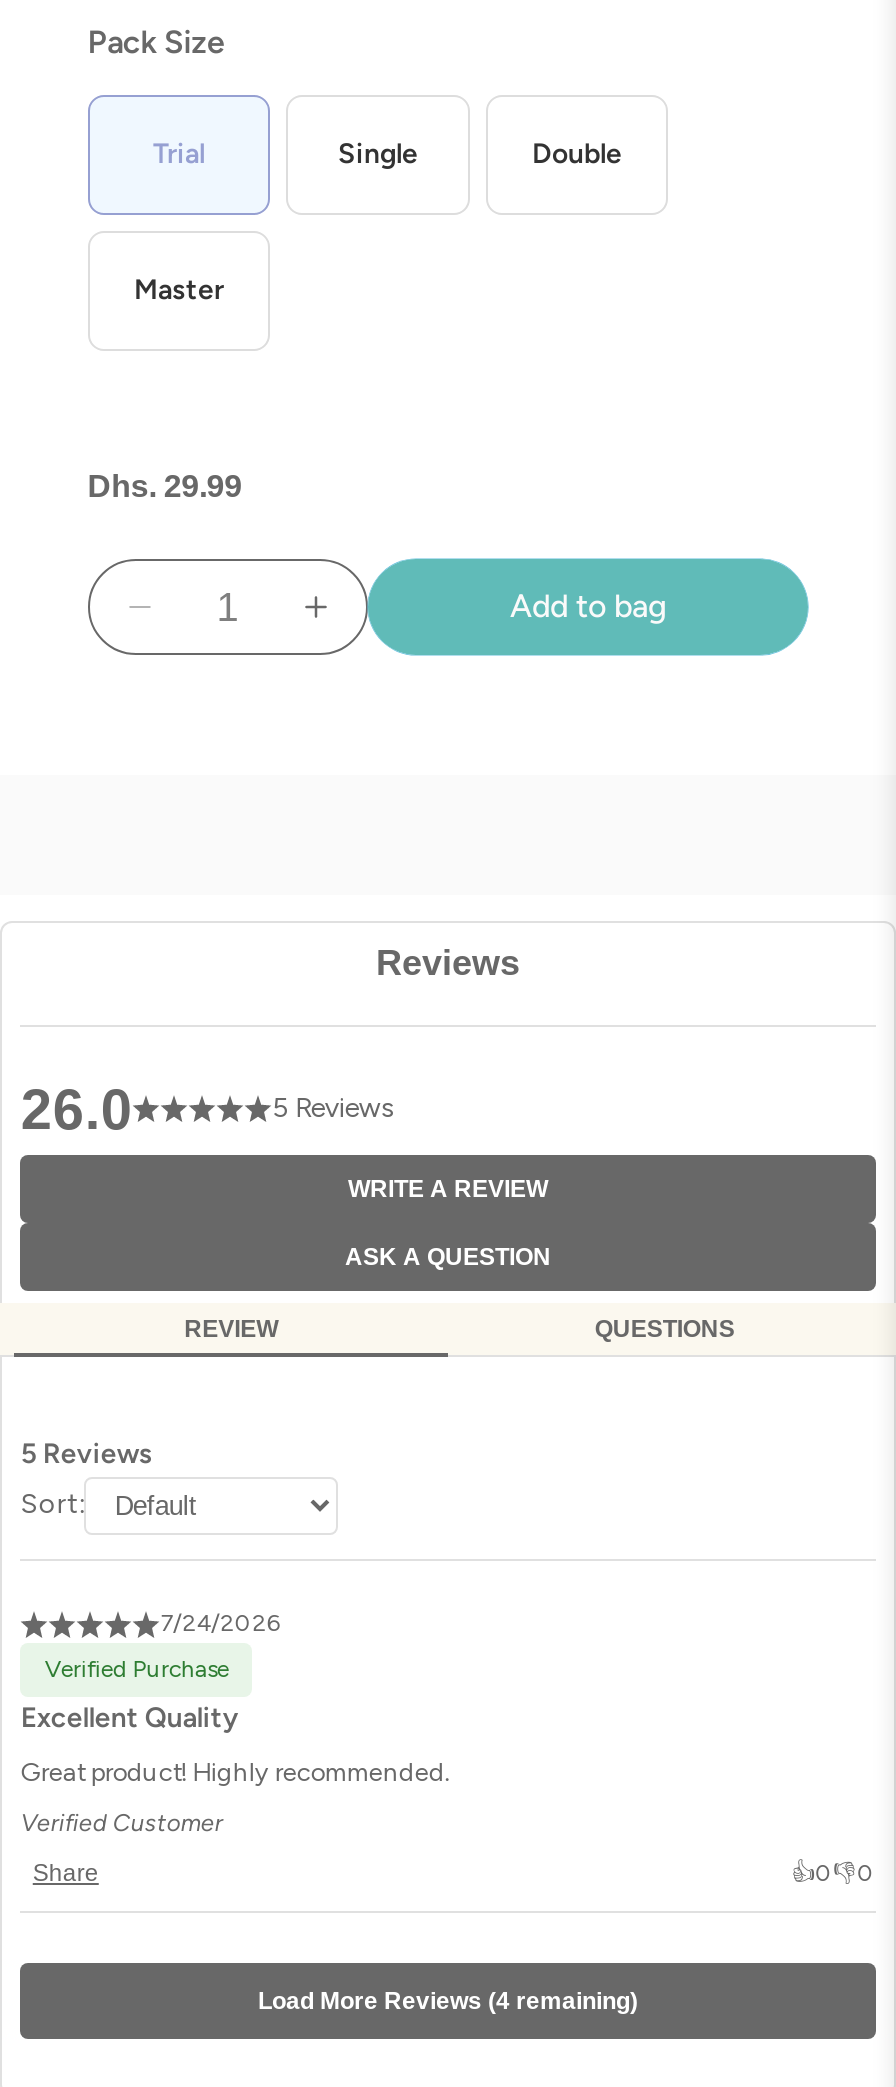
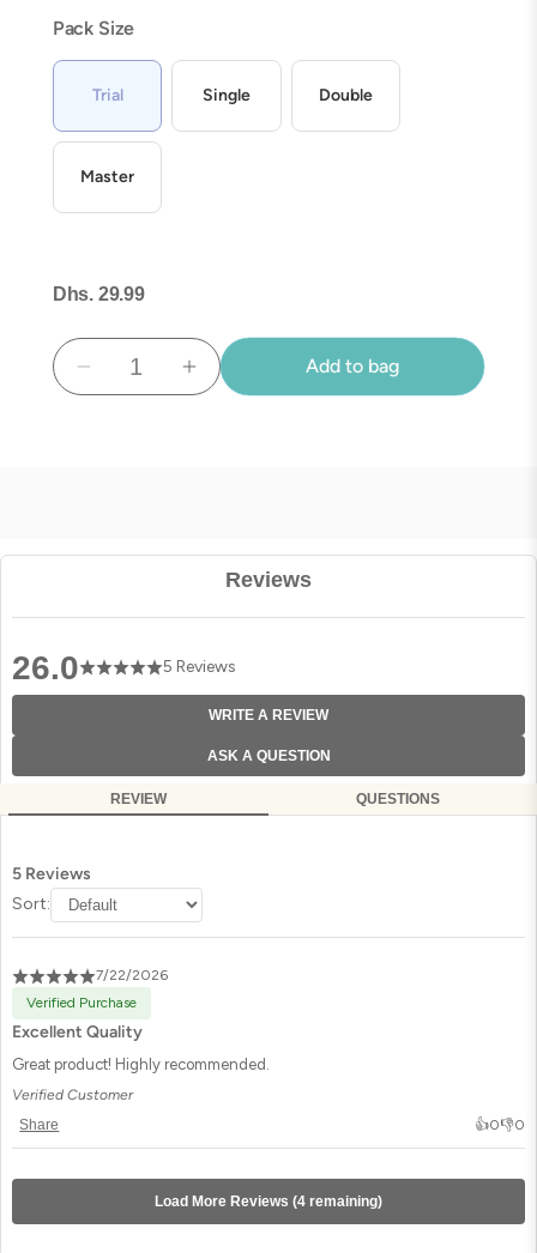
[161,1609,281,1637] 7/24/2026 -> [96,967,168,984] 7/22/2026

